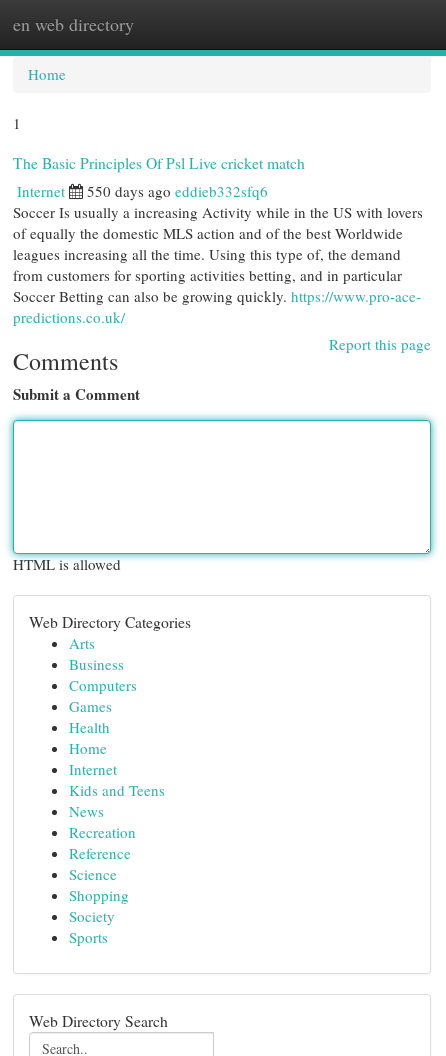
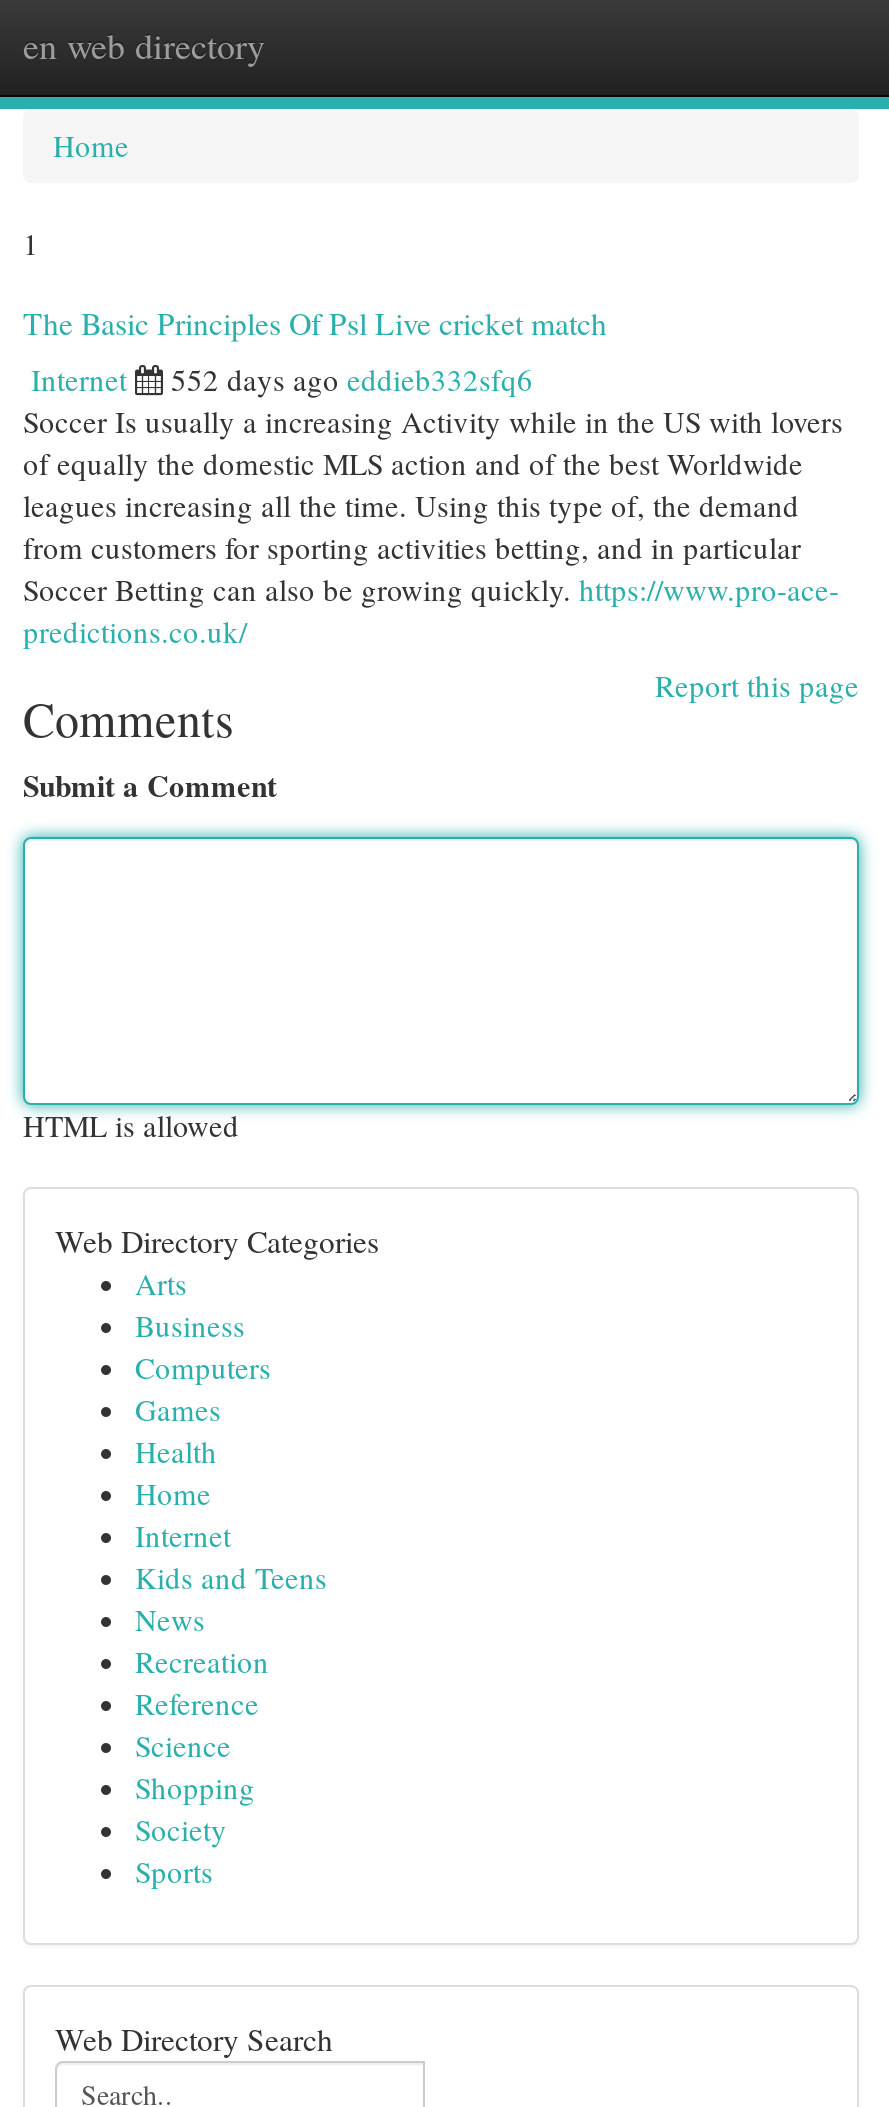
[87,181,268,201] 550 days ago eddieb332sfq6 -> [171,359,533,399] 552 days ago eddieb332sfq6

